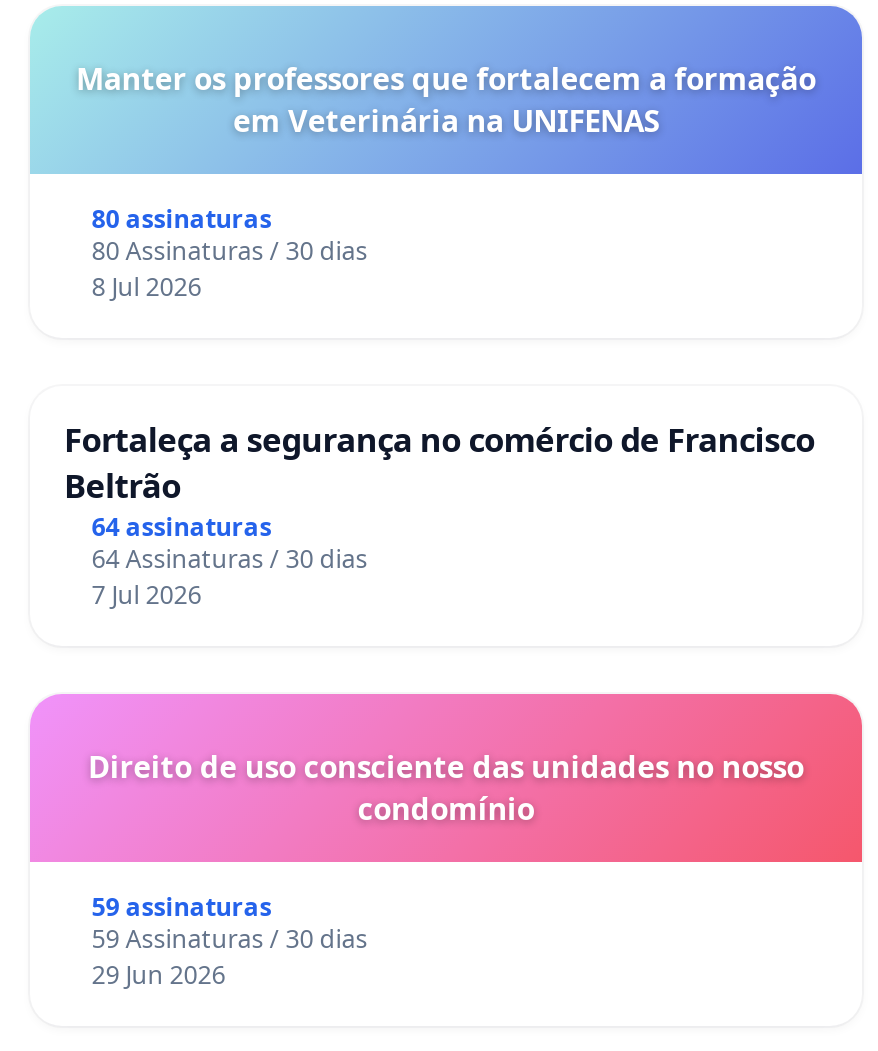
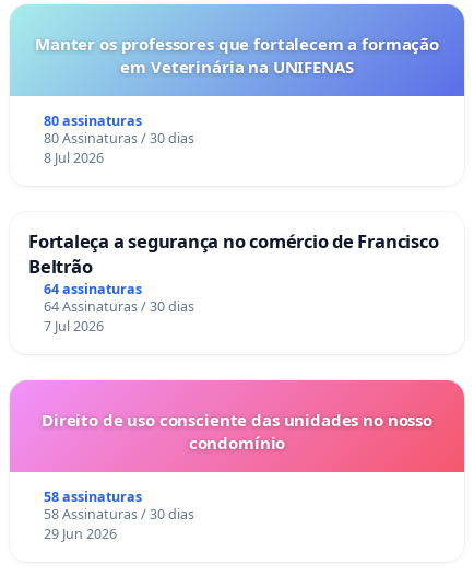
[92,891,272,925] 59 assinaturas -> [43,488,142,506] 58 assinaturas
[92,923,368,957] 59 Assinaturas / 30 dias -> [43,505,194,524] 58 Assinaturas / 30 dias

